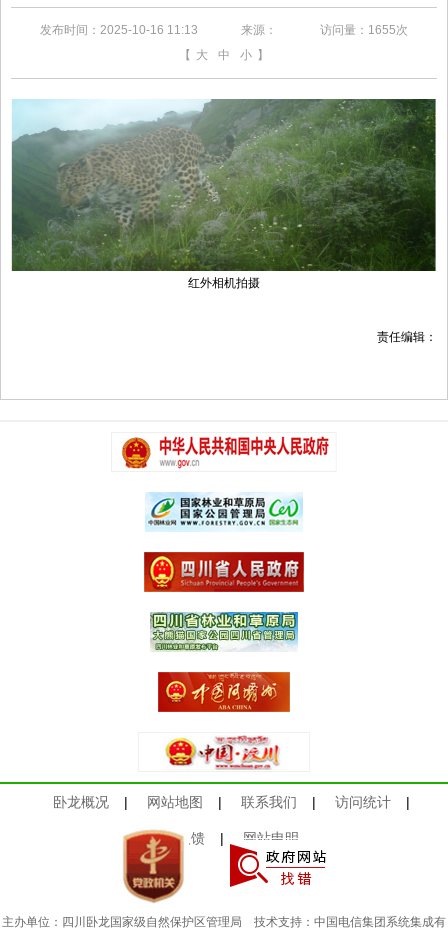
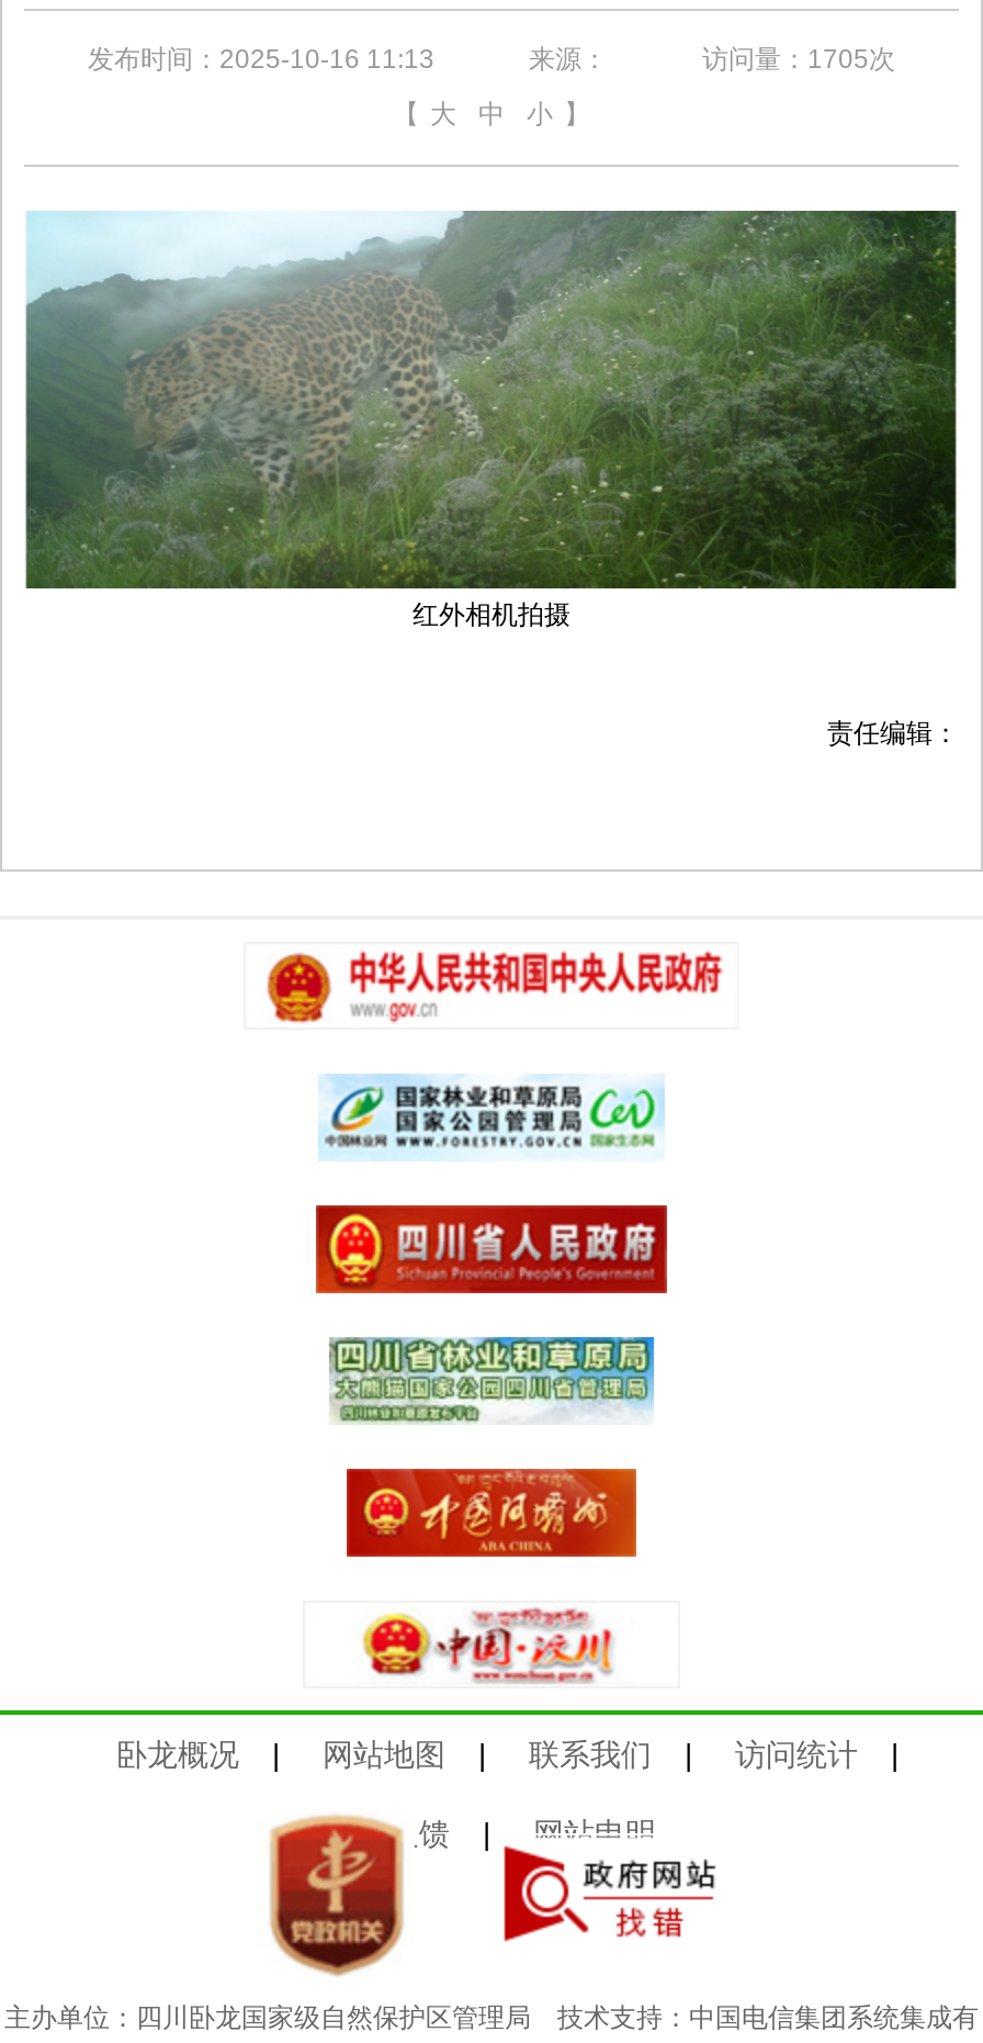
[320,23,408,37] 访问量：1655次 -> [702,44,895,75] 访问量：1705次

